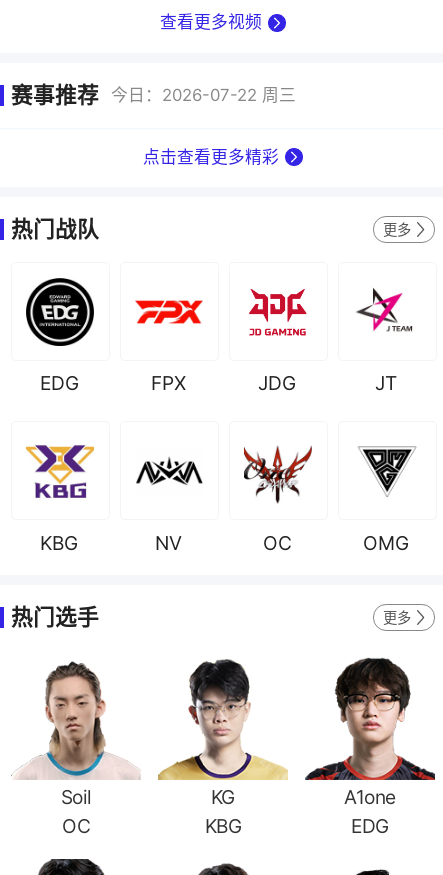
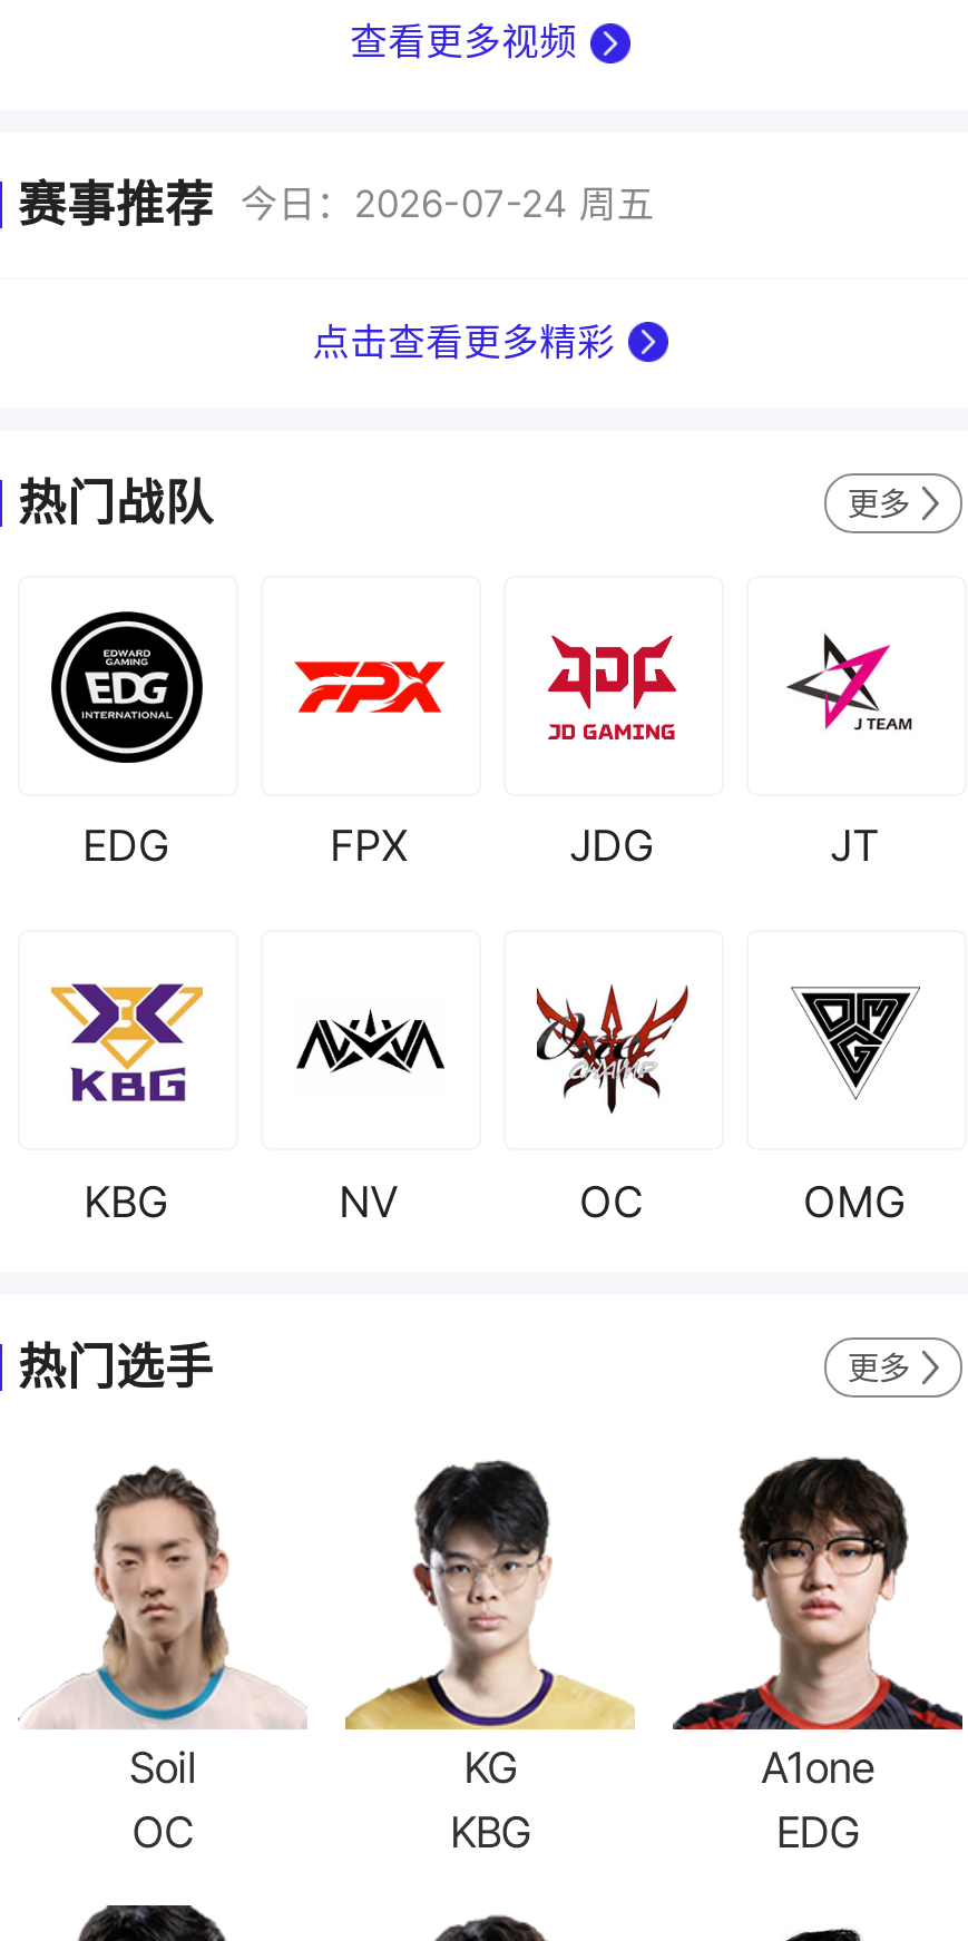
[11,82,296,108] 赛事推荐 今日：2026-07-22 周三 -> [18,174,655,232] 赛事推荐 今日：2026-07-24 周五

